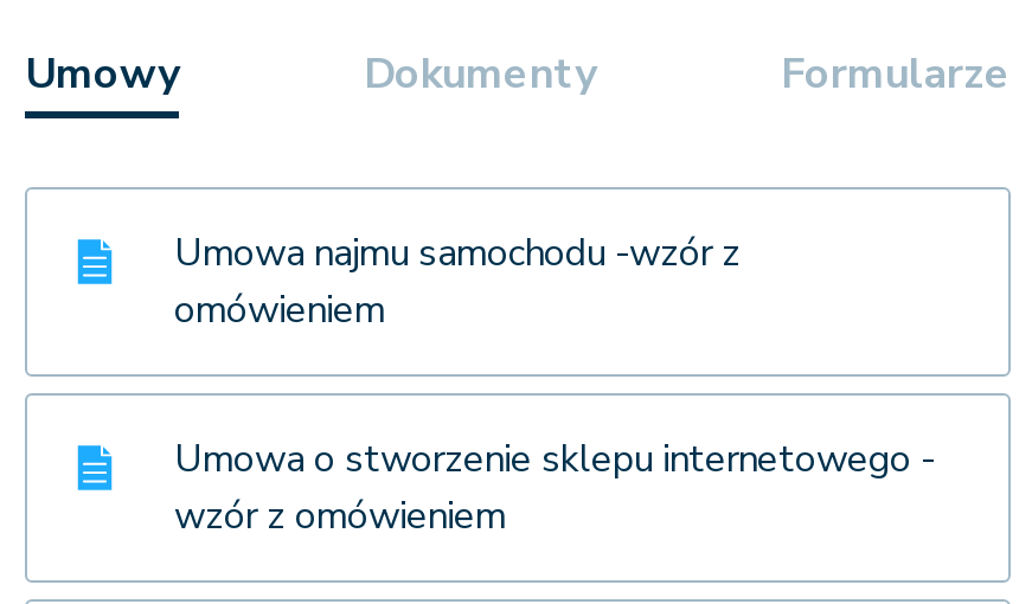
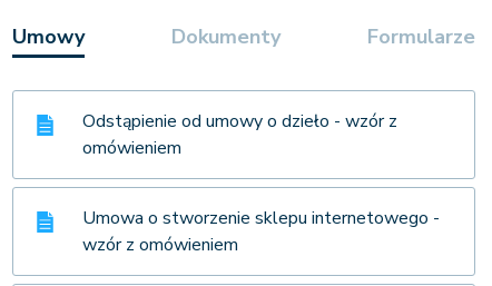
[174,227,741,279] Umowa najmu samochodu -wzór z -> [82,109,397,133] Odstąpienie od umowy o dzieło - wzór z

